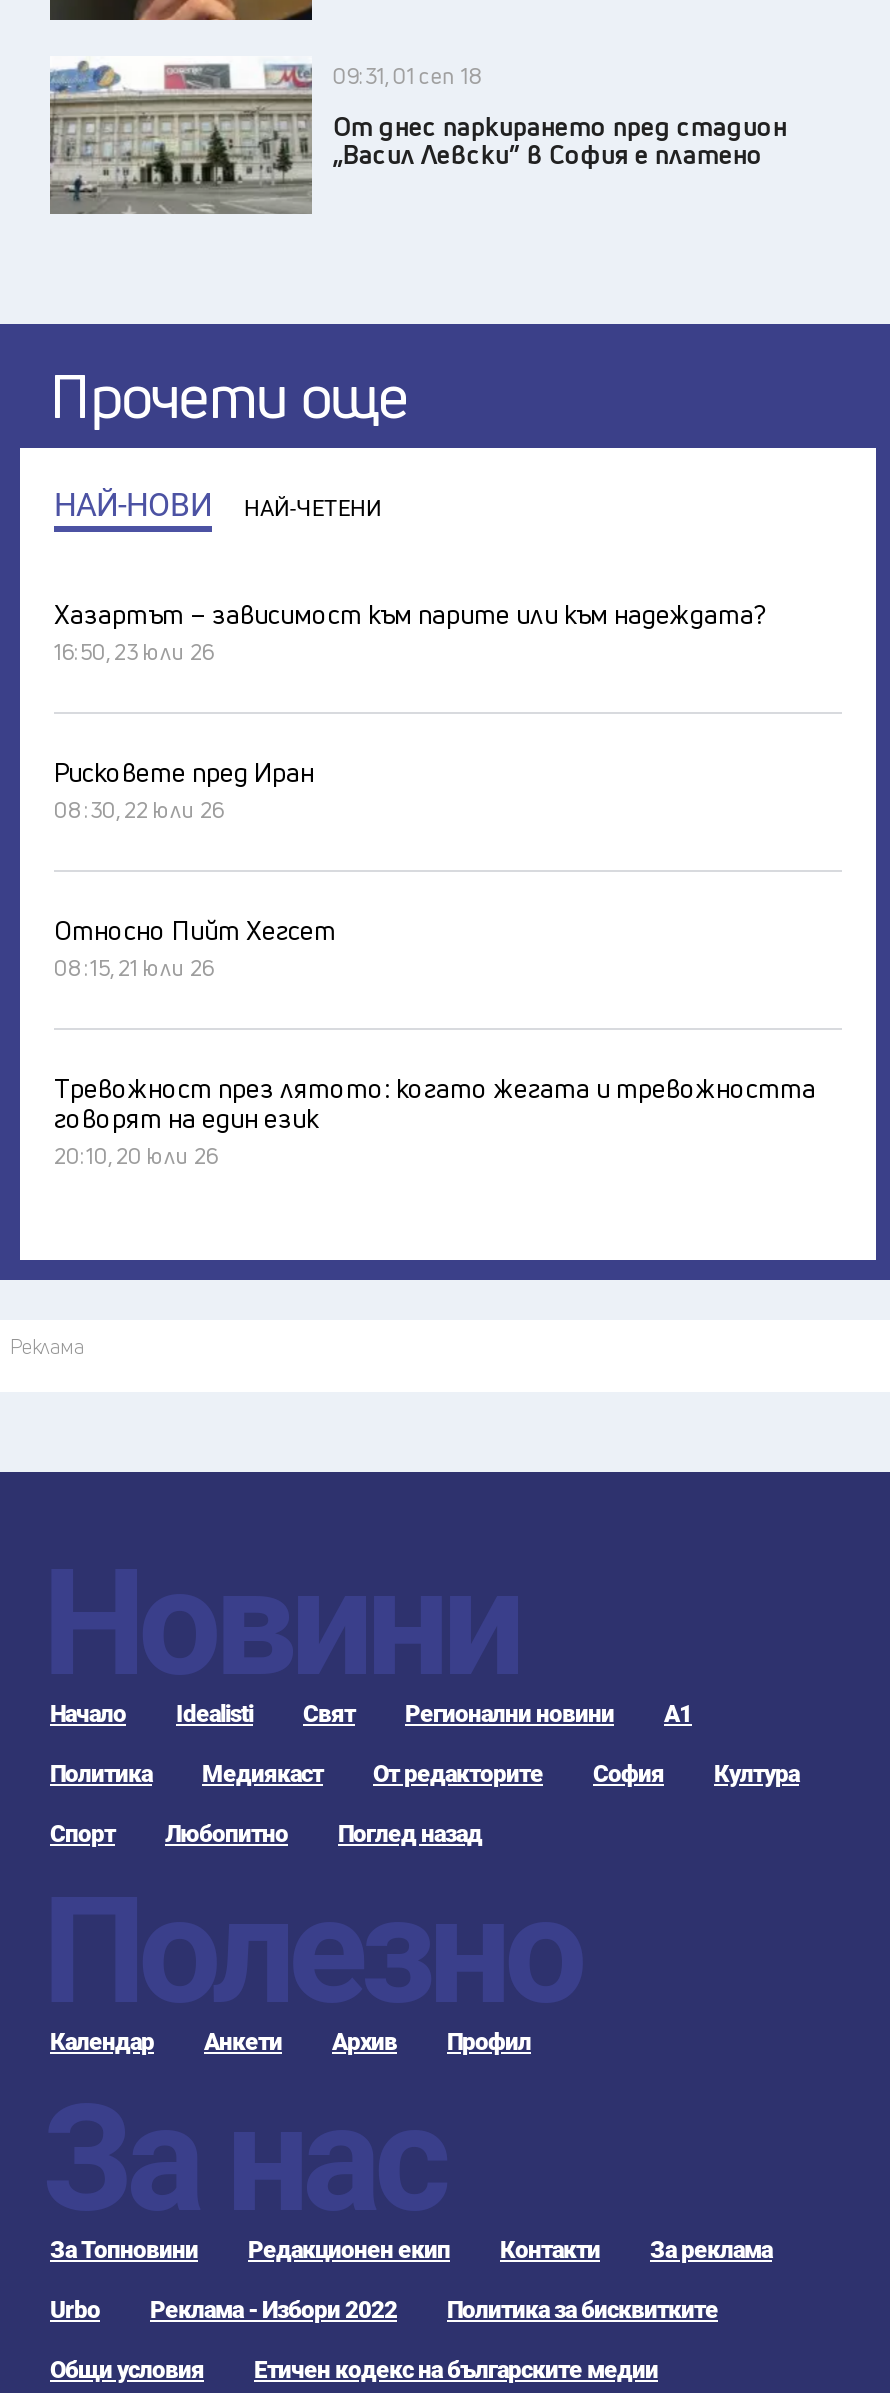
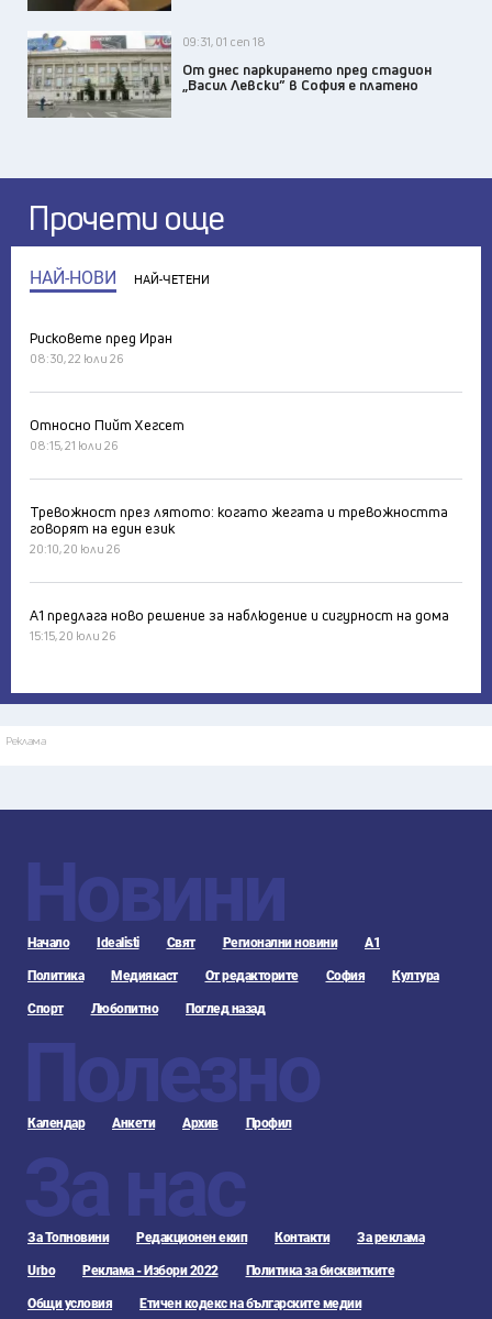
[54,596,764,666] Хазартът – зависимост към парите или към надеждата? | 16:50, 23 юли 26 -> none
moved [54,754,816,1170] -> [30,328,448,557]: Рисковете пред Иран | 08:30, 22 юли 26 | Относно Пийт Хегсет | 08:15, 21 юли 26 | Тревожност през лятото: когато жегата и тревожността | говорят на един език | 20:10, 20 юли 26
none -> [30,605,449,644] А1 предлага ново решение за наблюдение и сигурност на дома | 15:15, 20 юли 26

